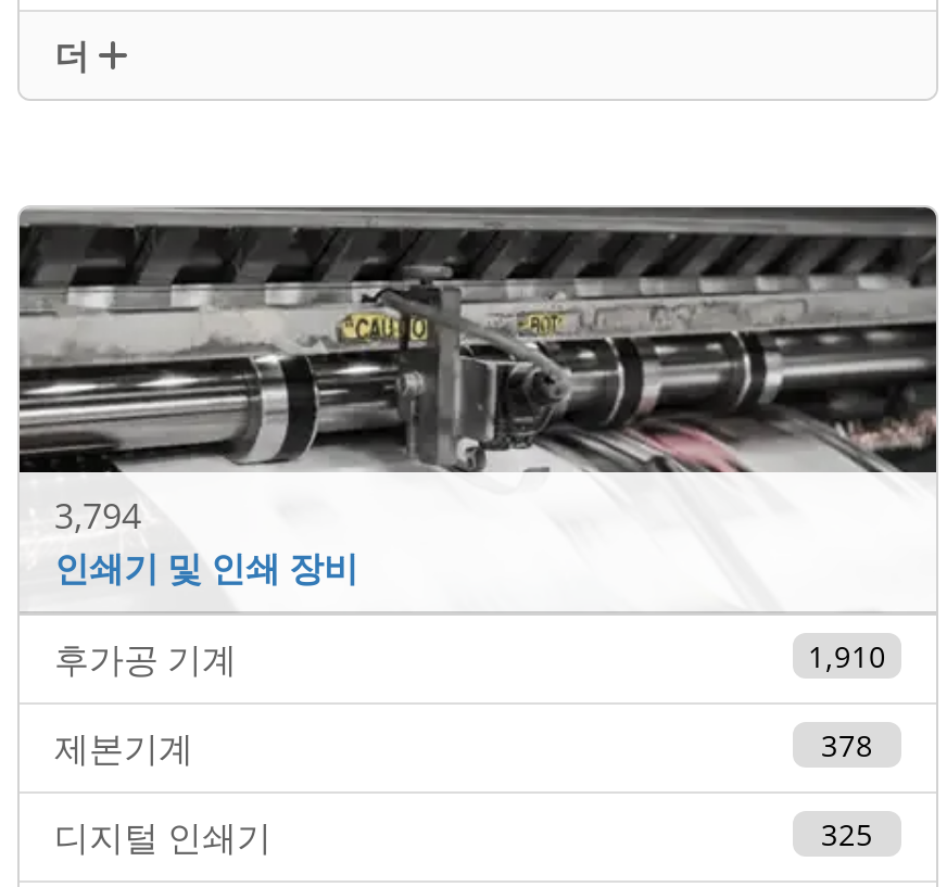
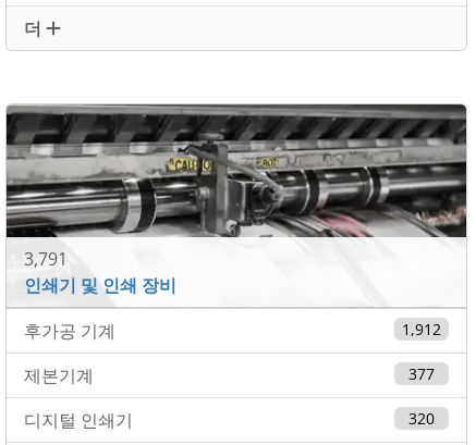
[54,492,141,540] 3,794 -> [24,247,68,271] 3,791
[808,636,886,677] 1,910 -> [402,319,441,340] 1,912
[821,725,873,766] 378 -> [408,364,435,384] 377
[821,814,873,855] 325 -> [408,408,435,429] 320

